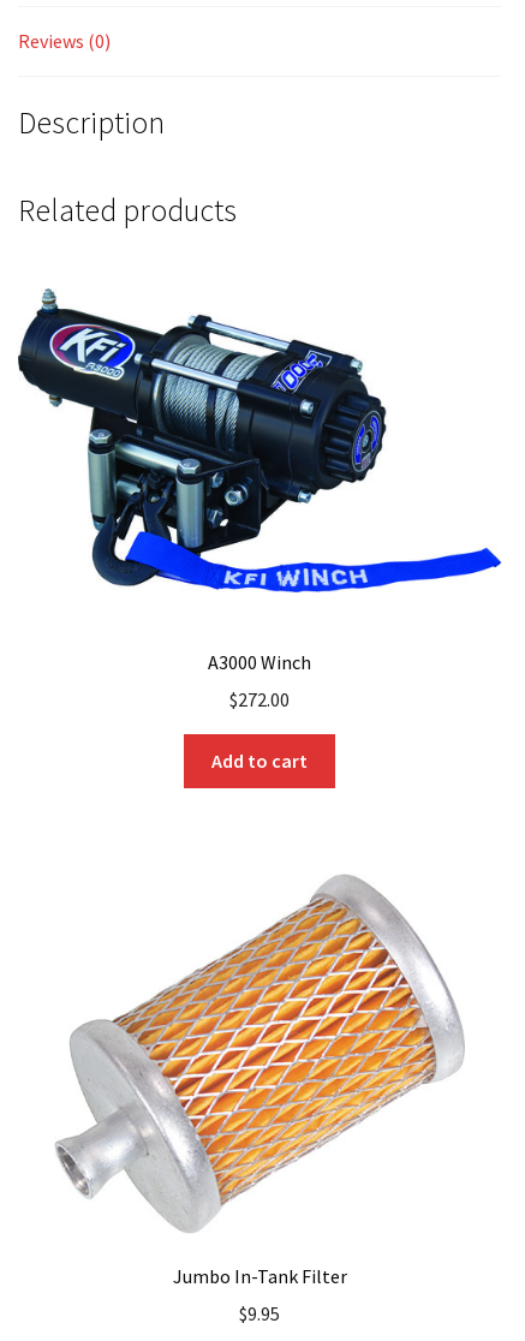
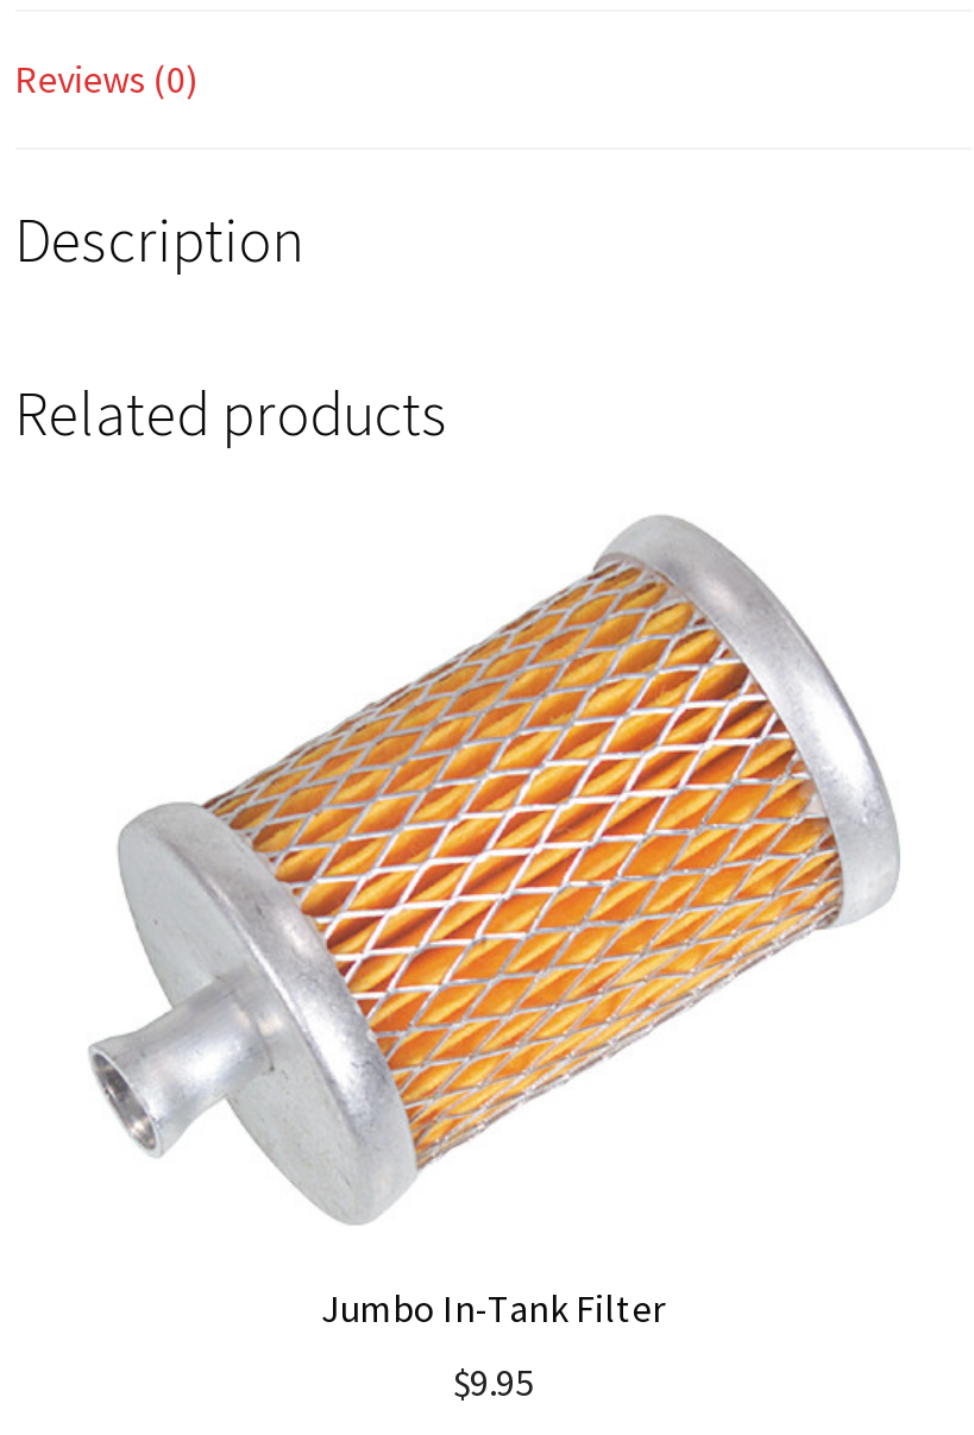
[17,287,502,594] [image] -> none
[208,651,311,773] A3000 Winch | $272.00 | Add to cart -> none

